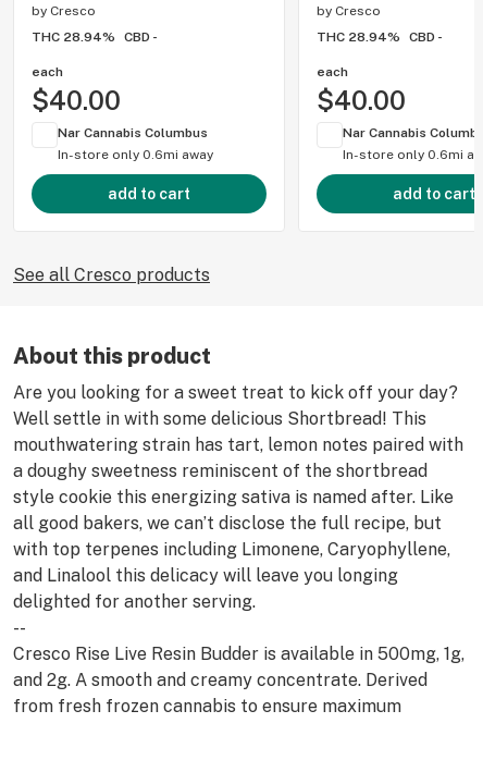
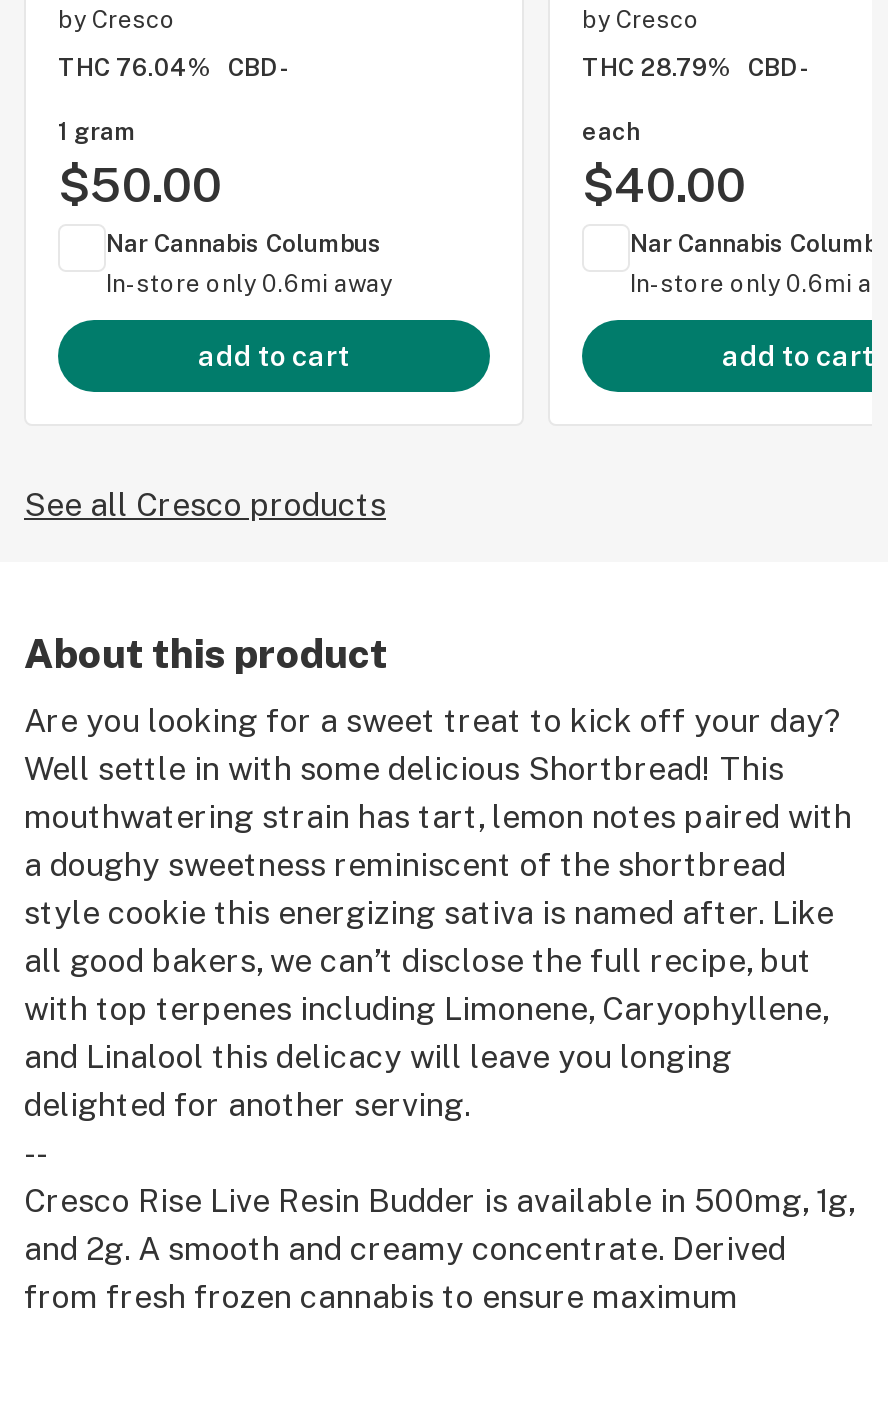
[32,29,158,45] THC 28.94% CBD - -> [58,54,290,82] THC 76.04% CBD -
[317,29,443,45] THC 28.94% CBD - -> [582,54,810,82] THC 28.79% CBD -
[32,64,121,115] each | $40.00 -> [58,118,222,212] 1 gram | $50.00

